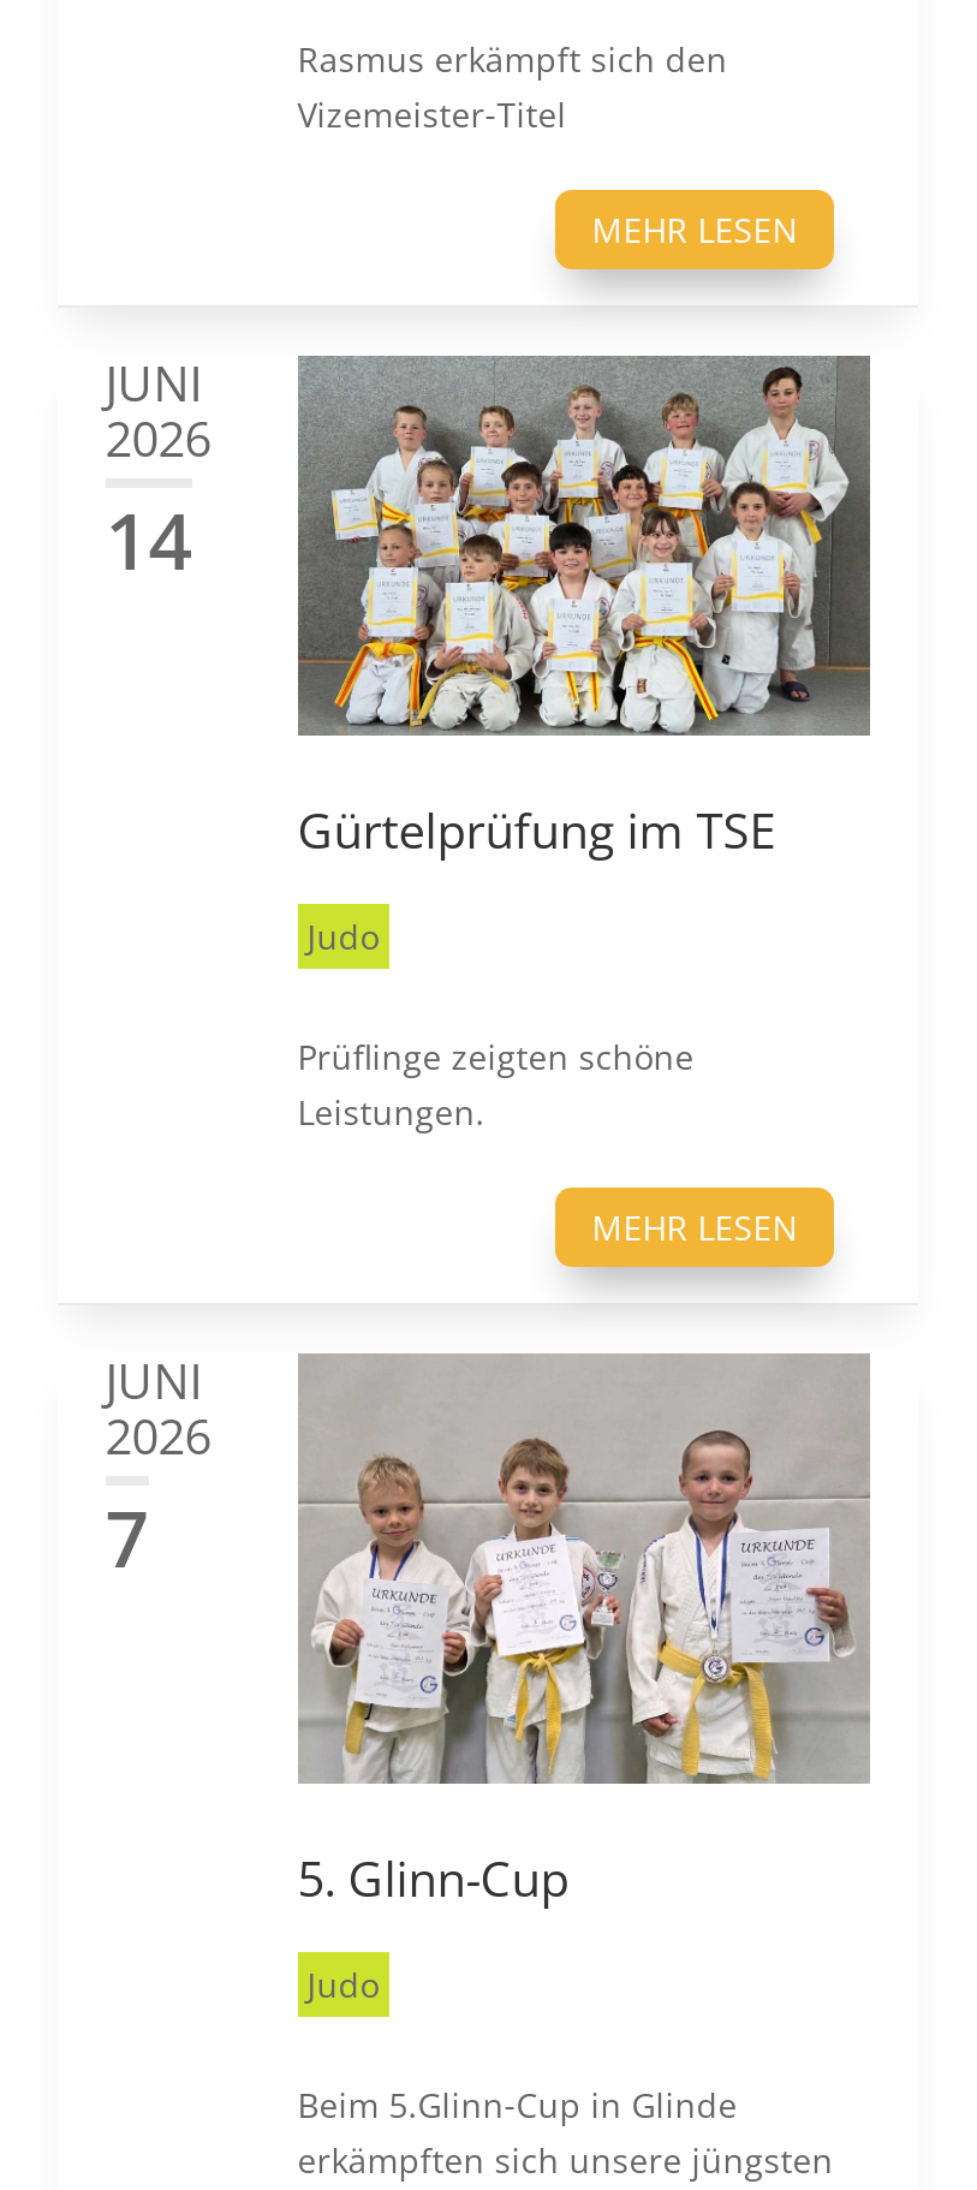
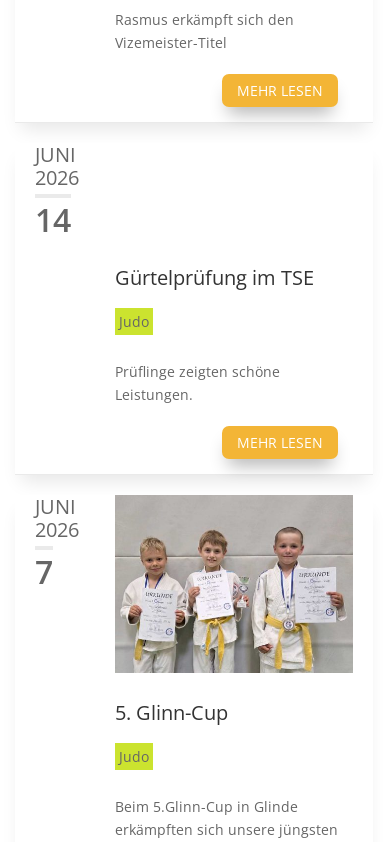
[296,353,872,738] [image] -> none

